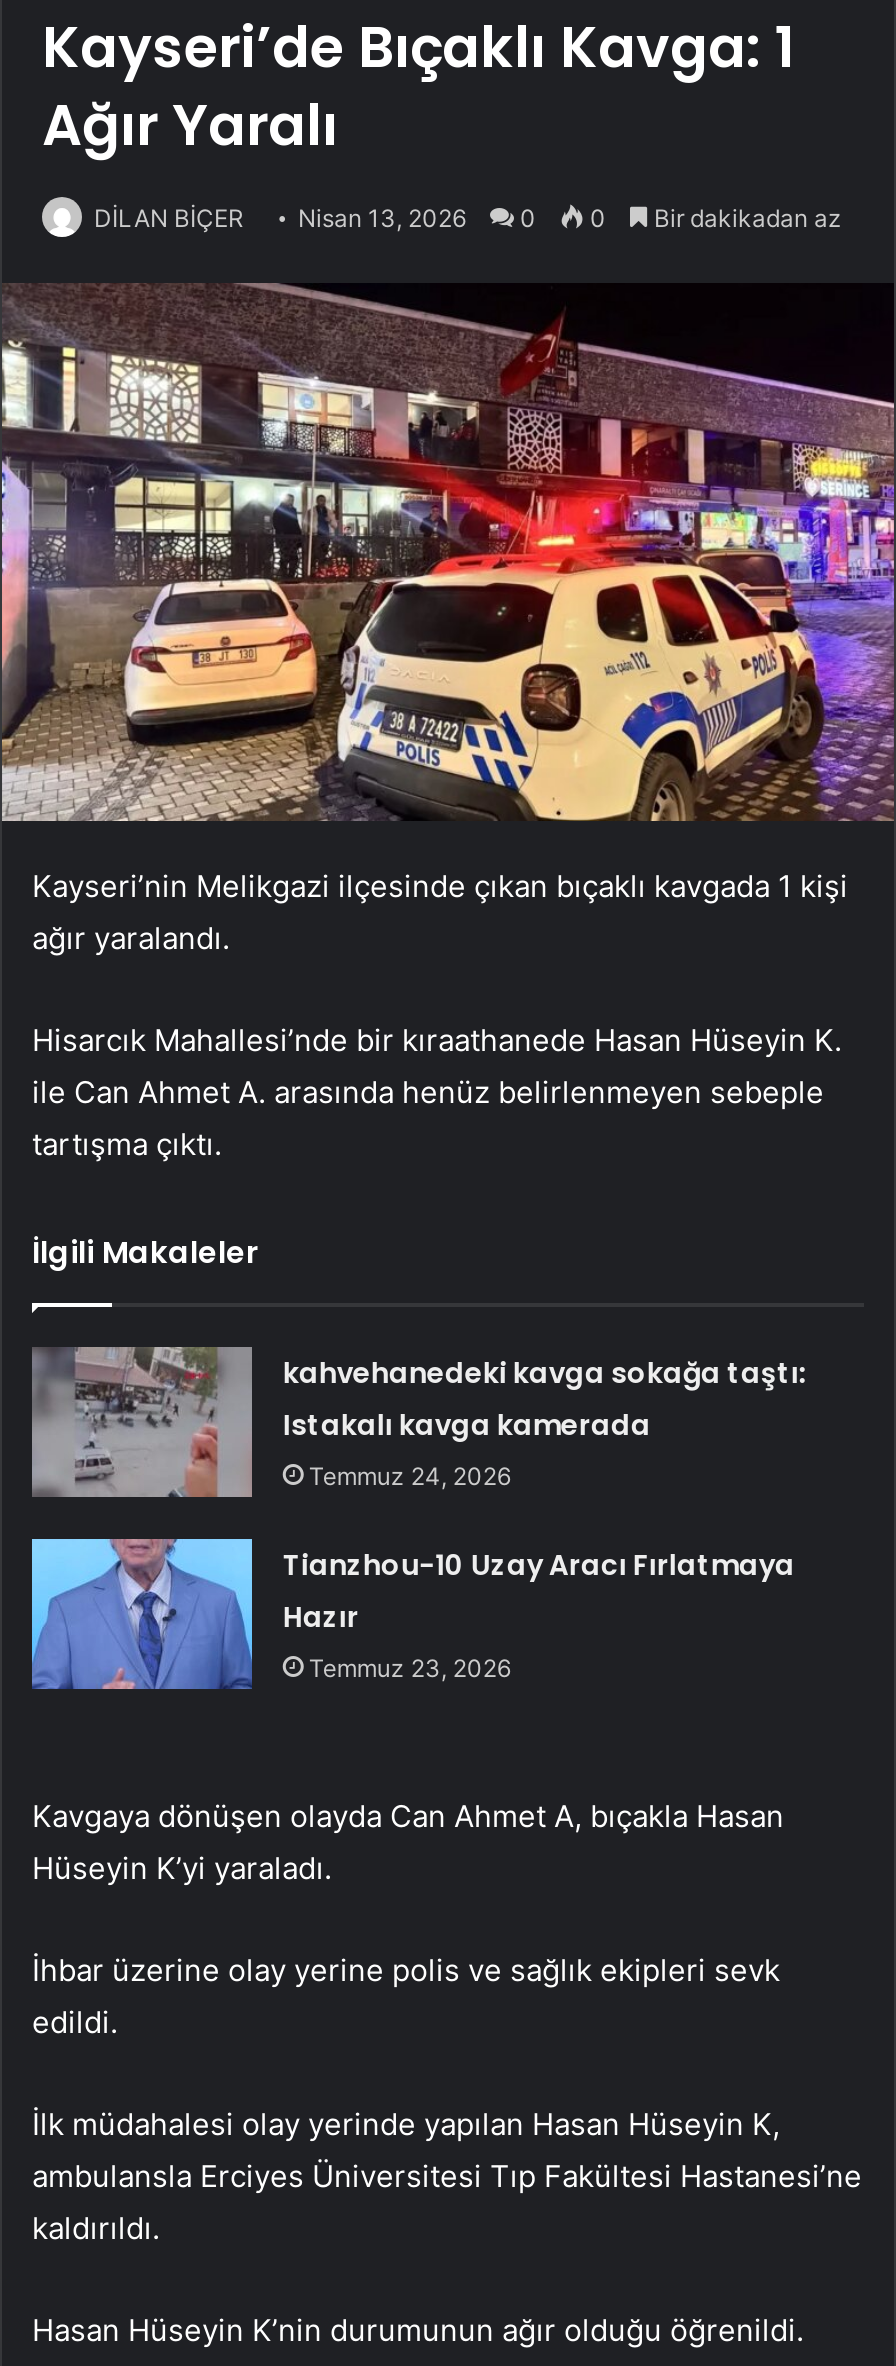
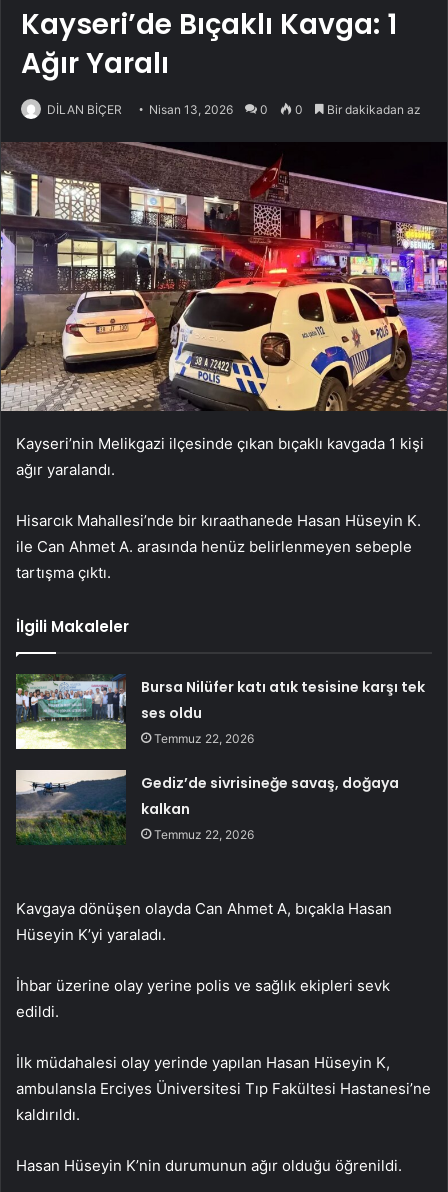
[30,1345,807,1497] [image] | kahvehanedeki kavga sokağa taştı: | Istakalı kavga kamerada | Temmuz 24, 2026 -> [15,674,425,750] [image] | Bursa Nilüfer katı atık tesisine karşı tek | ses oldu | Temmuz 22, 2026
[30,1537,795,1691] [image] | Tianzhou-10 Uzay Aracı Fırlatmaya | Hazır | Temmuz 23, 2026 -> [15,769,399,845] [image] | Gediz’de sivrisineğe savaş, doğaya | kalkan | Temmuz 22, 2026

